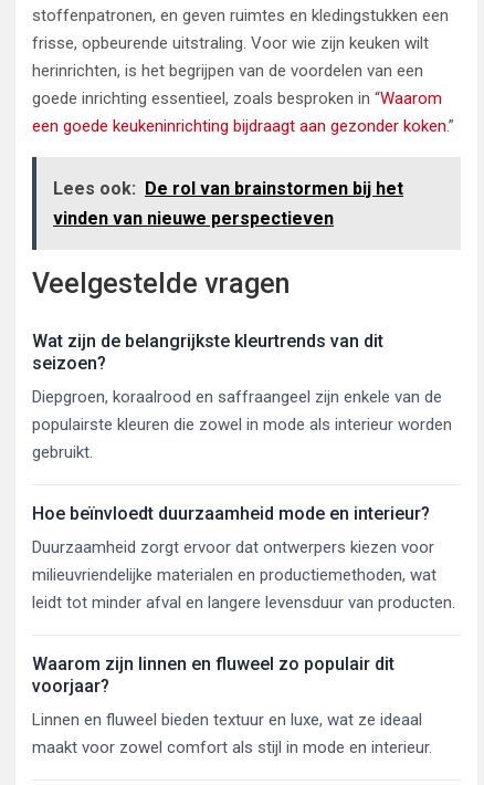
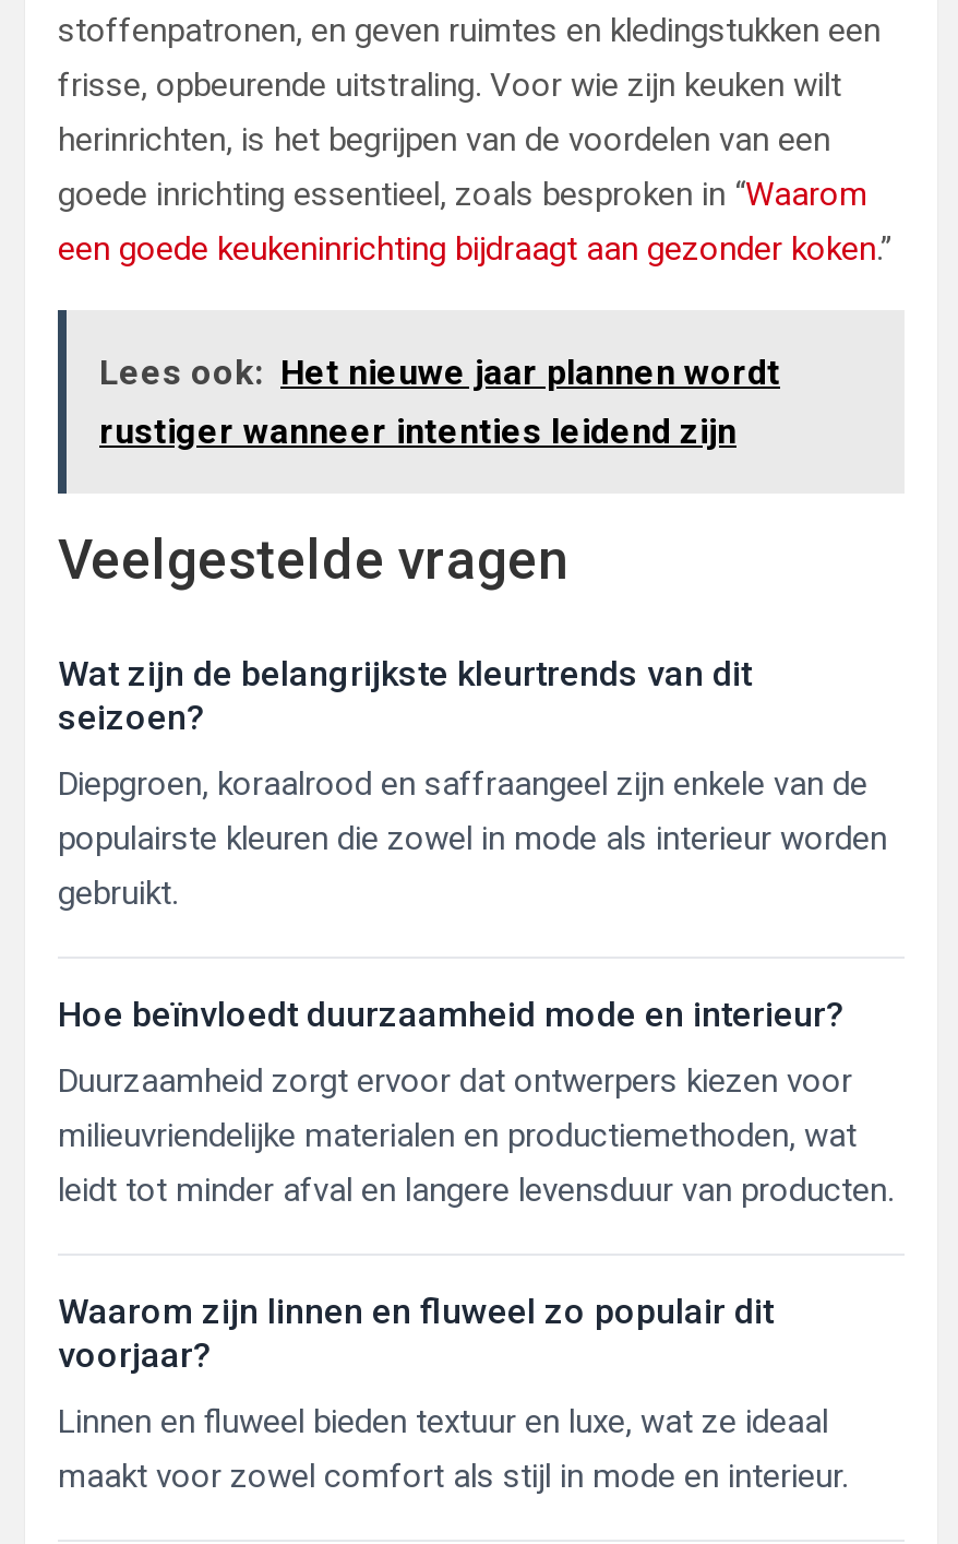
[53,178,403,229] Lees ook: De rol van brainstormen bij het | vinden van nieuwe perspectieven -> [99,351,780,452] Lees ook: Het nieuwe jaar plannen wordt | rustiger wanneer intenties leidend zijn

